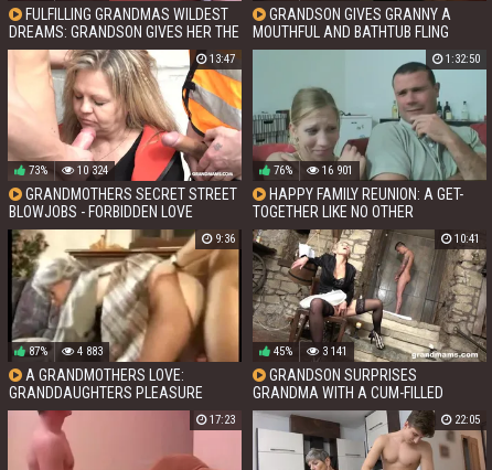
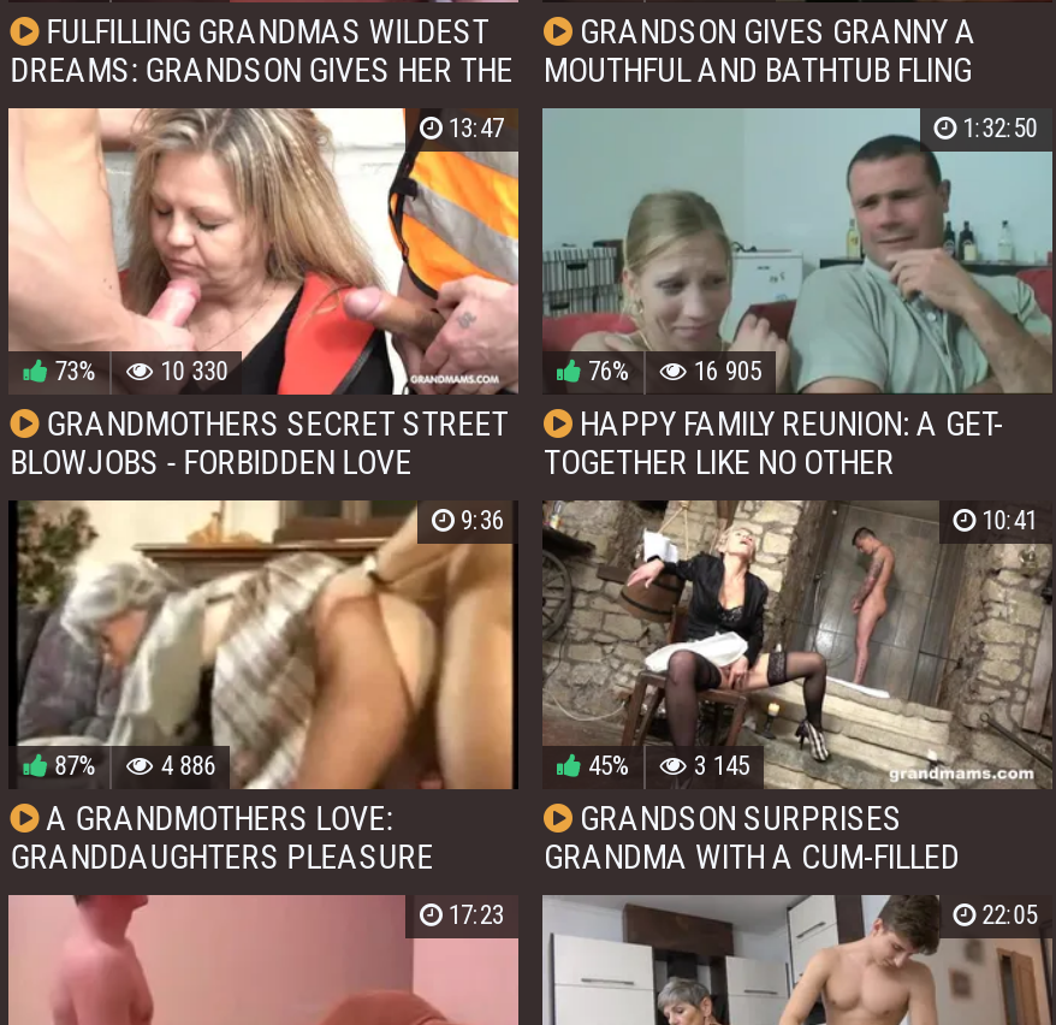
[26,164,108,178] 73% 10 324 -> [47,357,228,388] 73% 10 330
[270,164,353,178] 76% 16 901 -> [581,357,761,388] 76% 16 905
[26,344,103,358] 87% 4 883 -> [47,750,216,781] 87% 4 886
[270,344,347,358] 45% 3 141 -> [581,750,749,781] 45% 3 145

